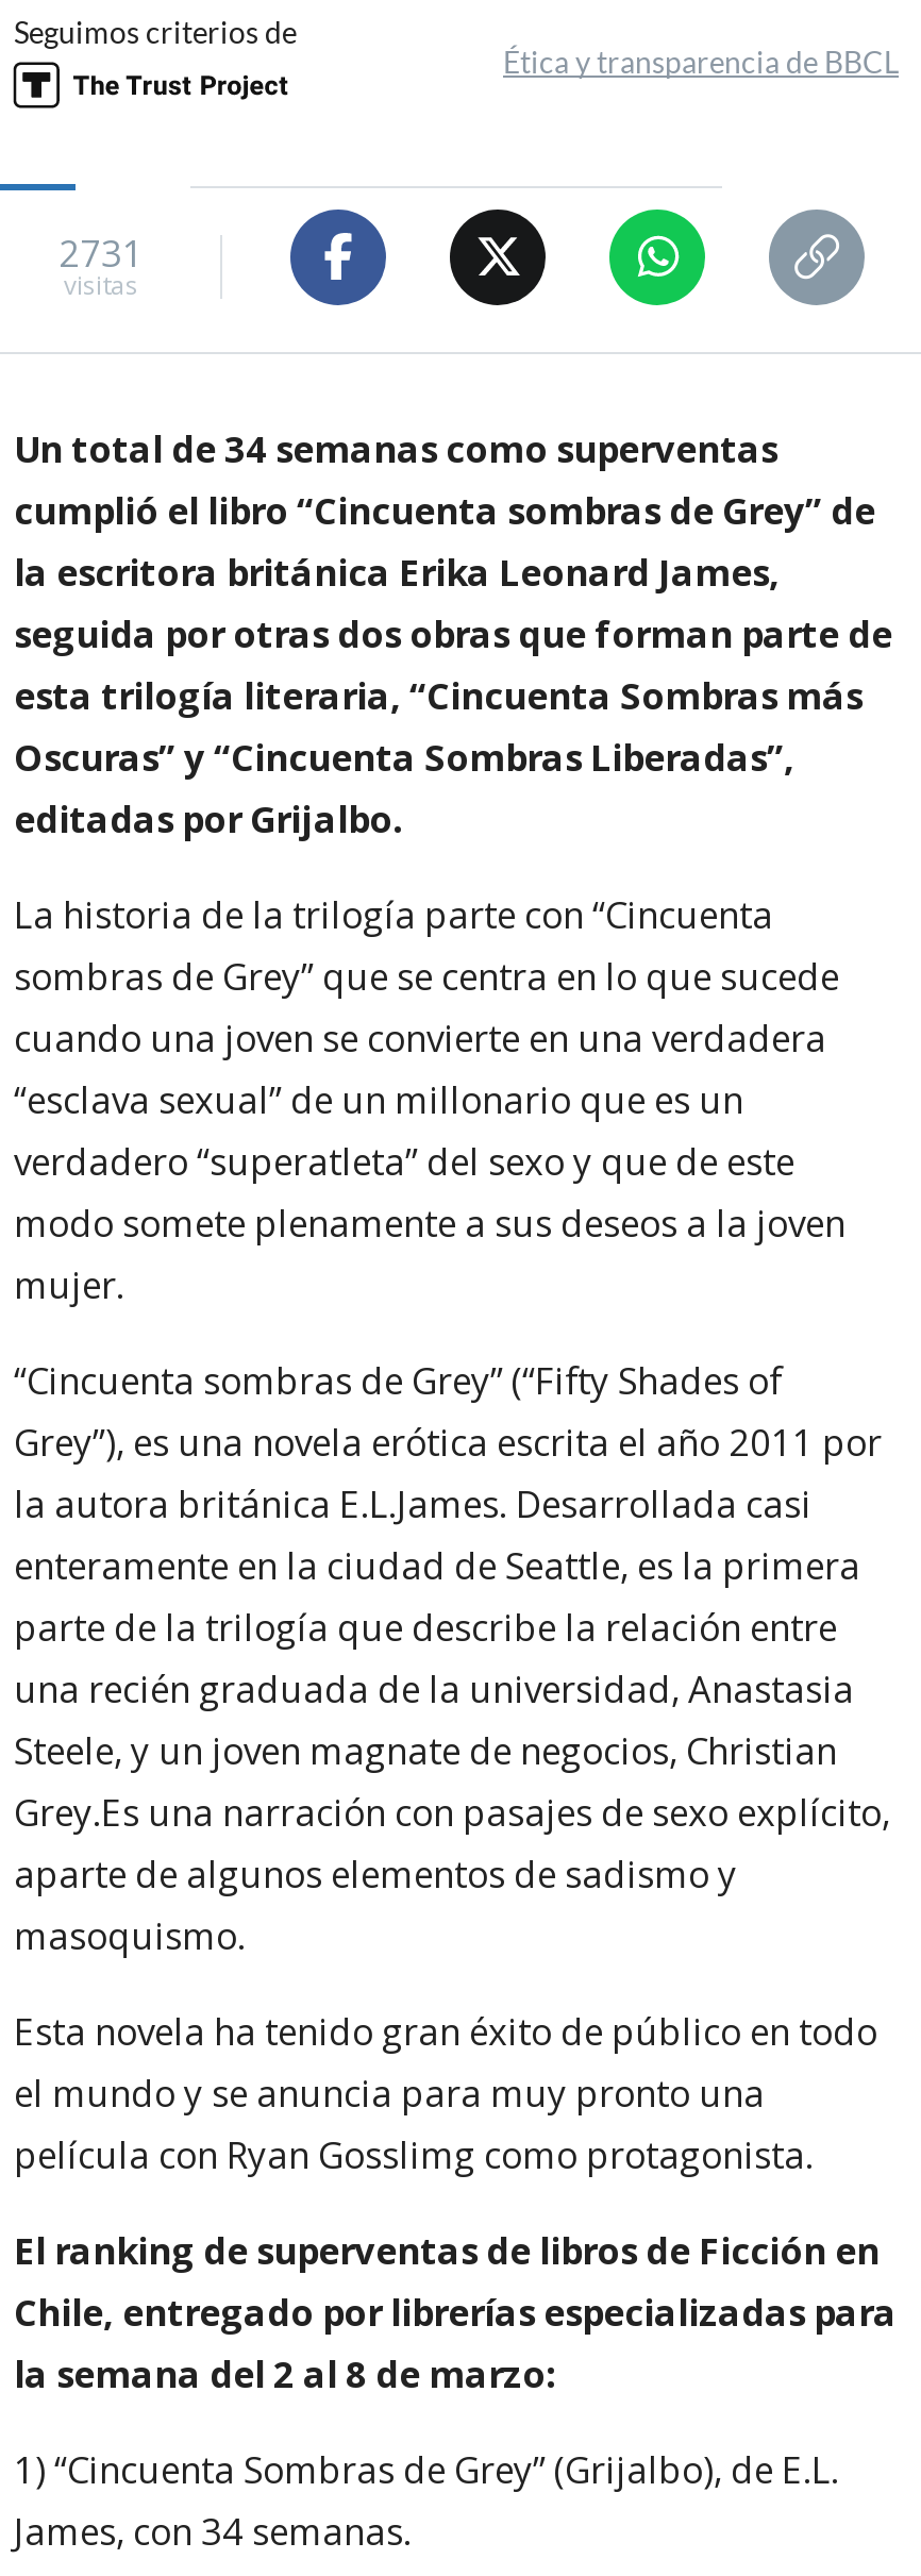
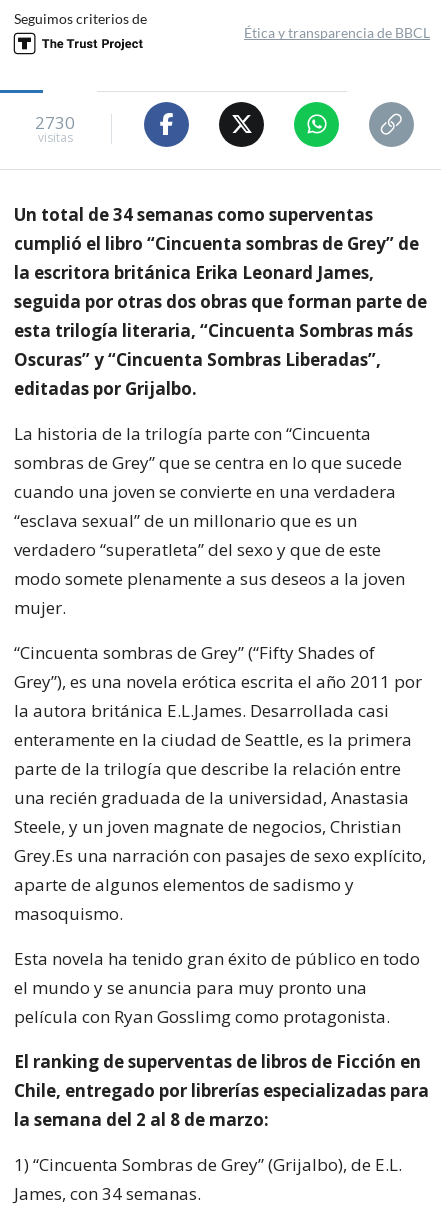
[58,229,144,278] 2731 -> [35,111,75,134] 2730

